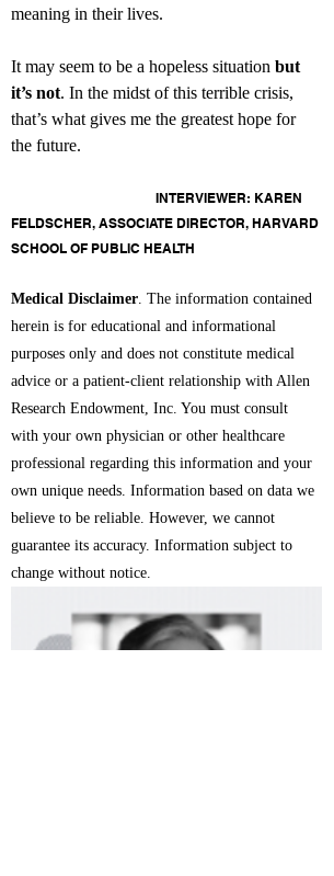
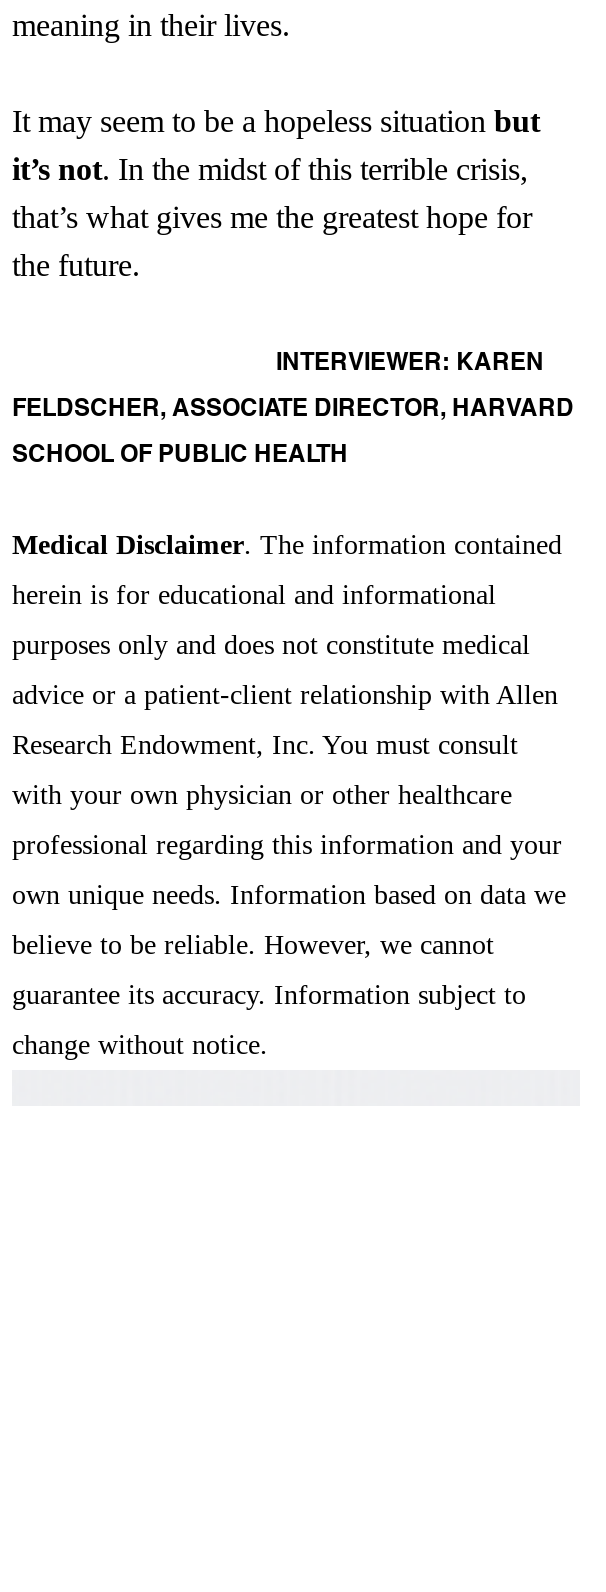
[34,610,264,651] [image] -> none

